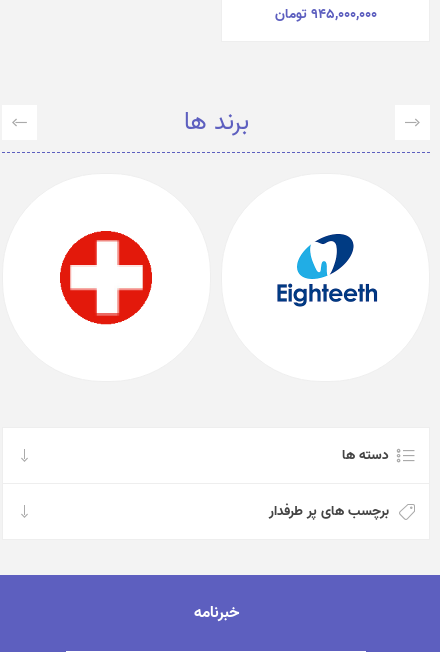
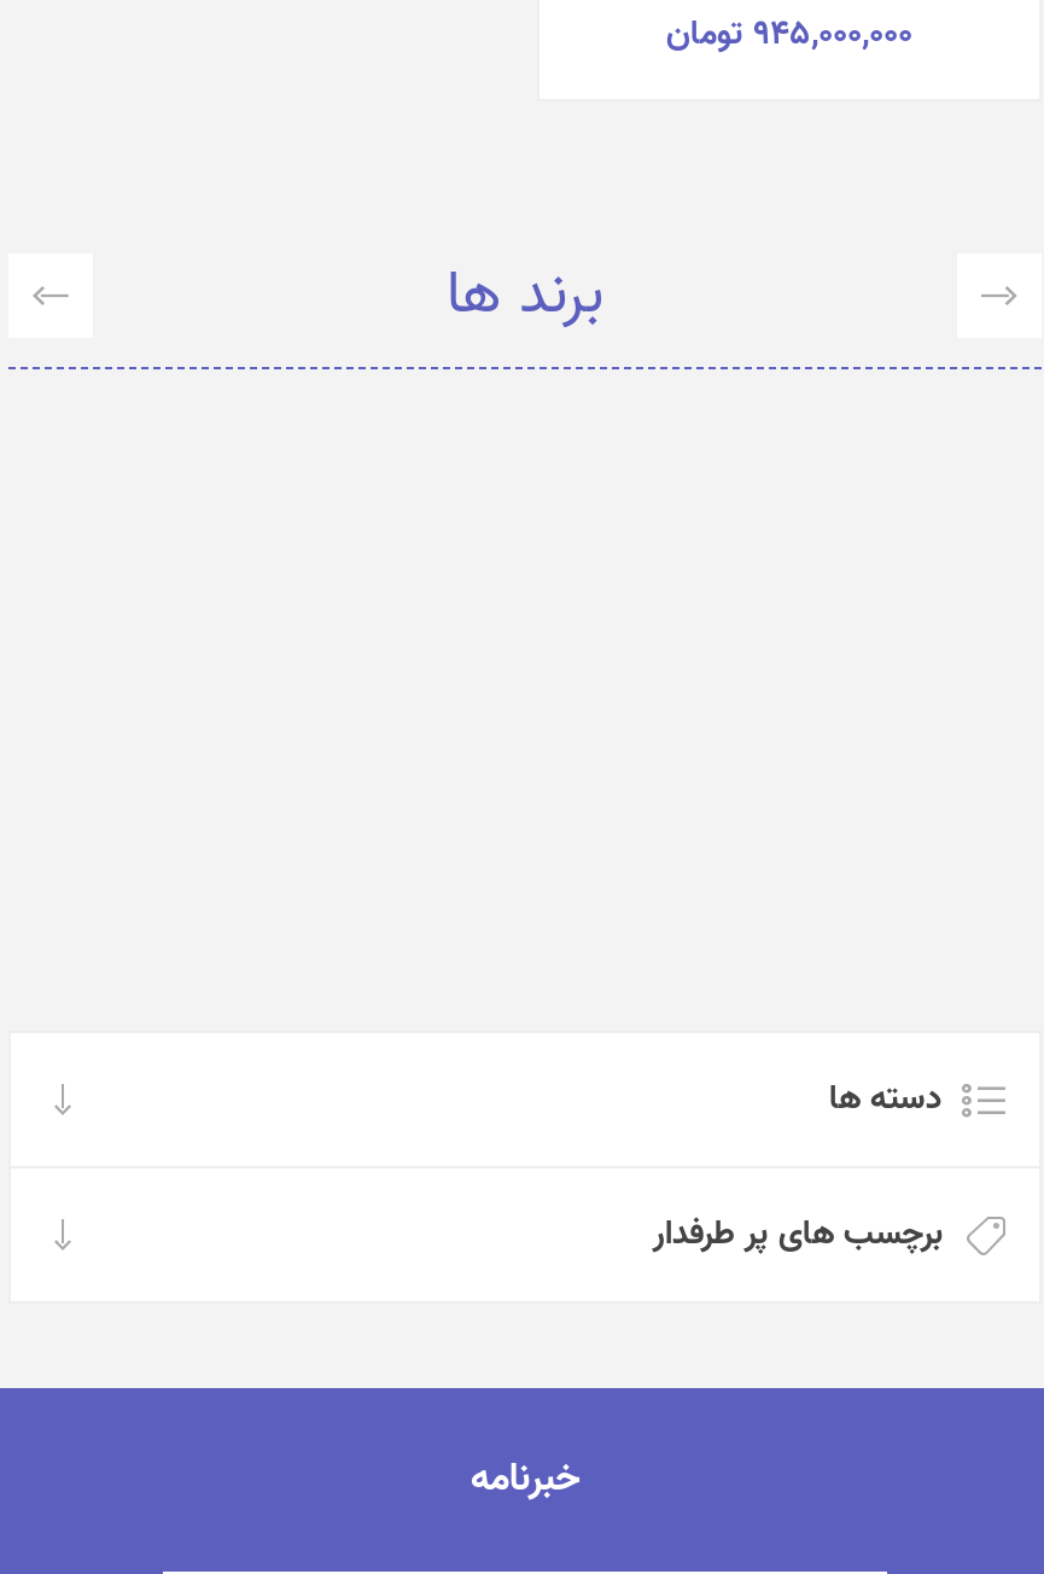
[59,230,153,325] [image] -> none
[276,233,378,308] [image] -> none

